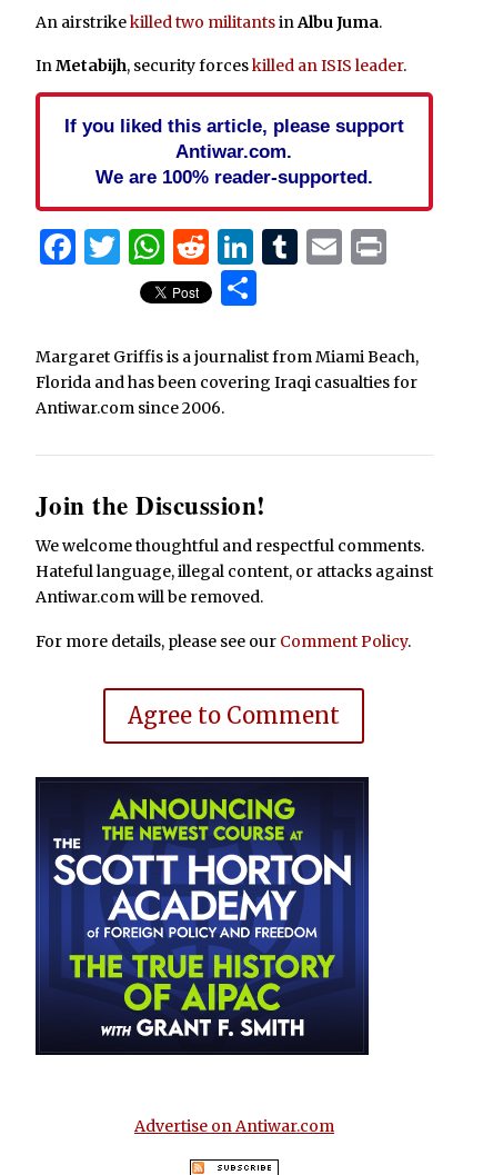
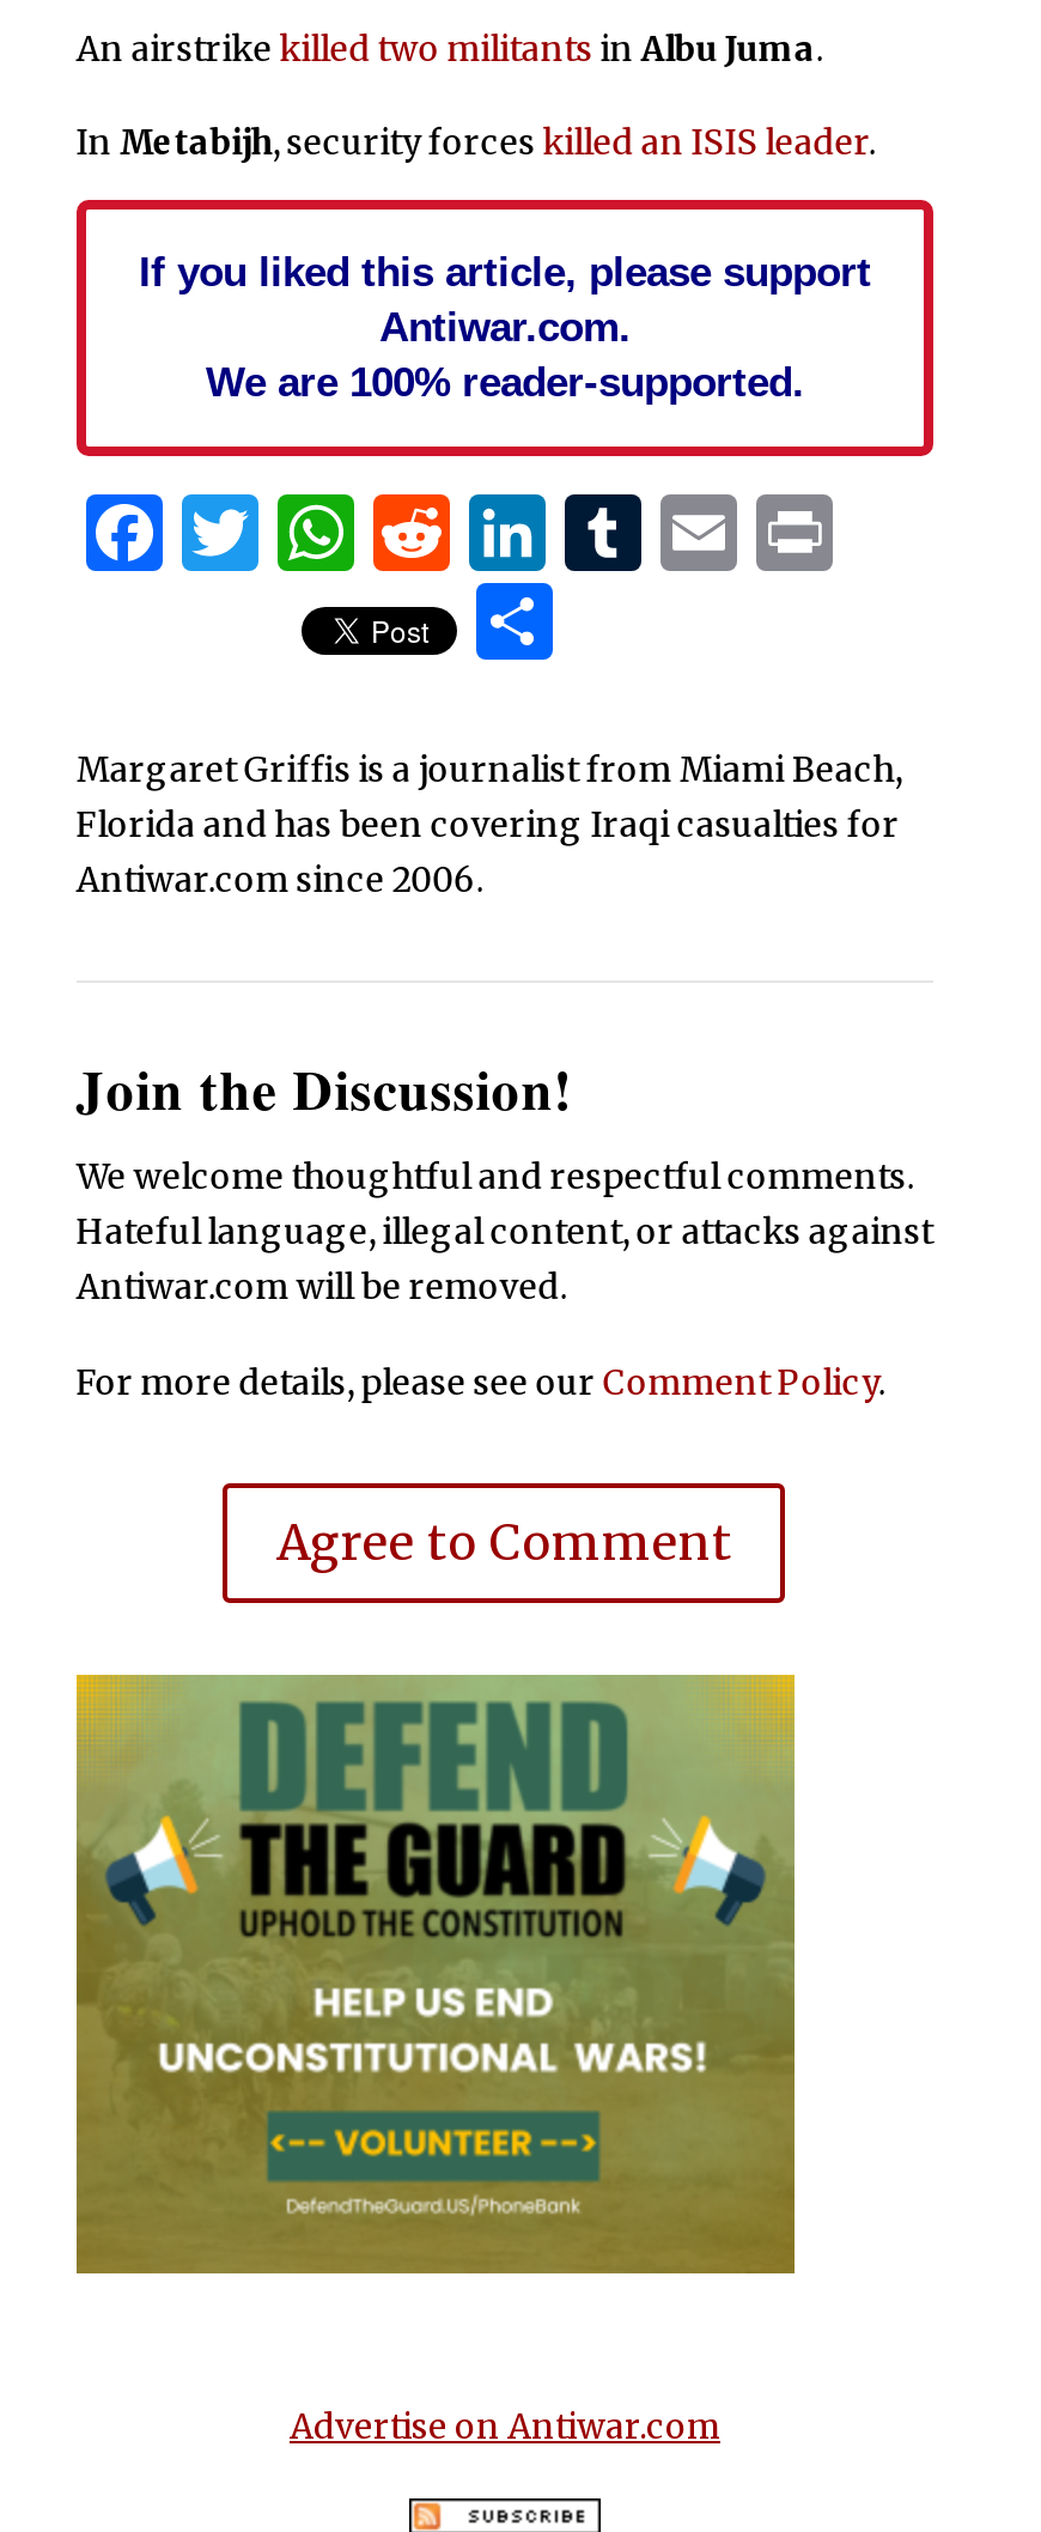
[34,776,370,1056] [image] -> [74,1672,797,2276] [image]

